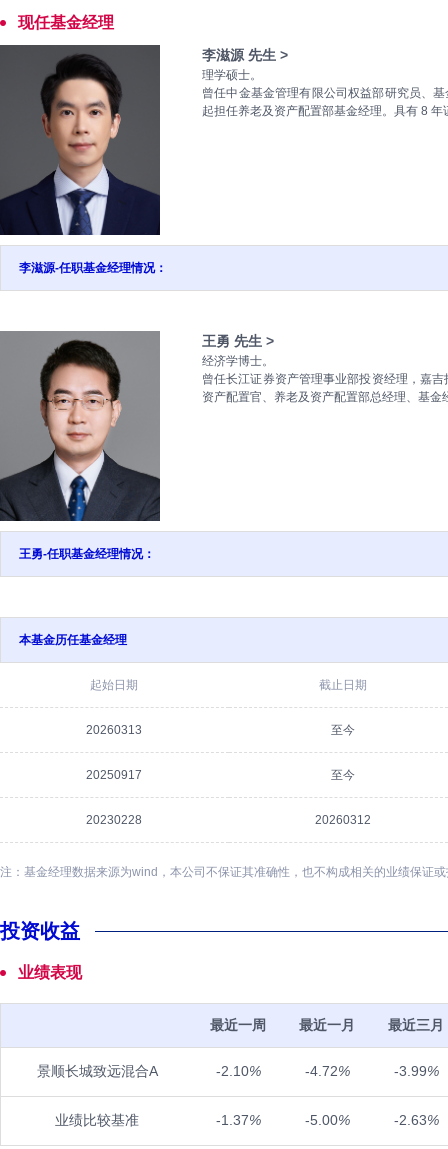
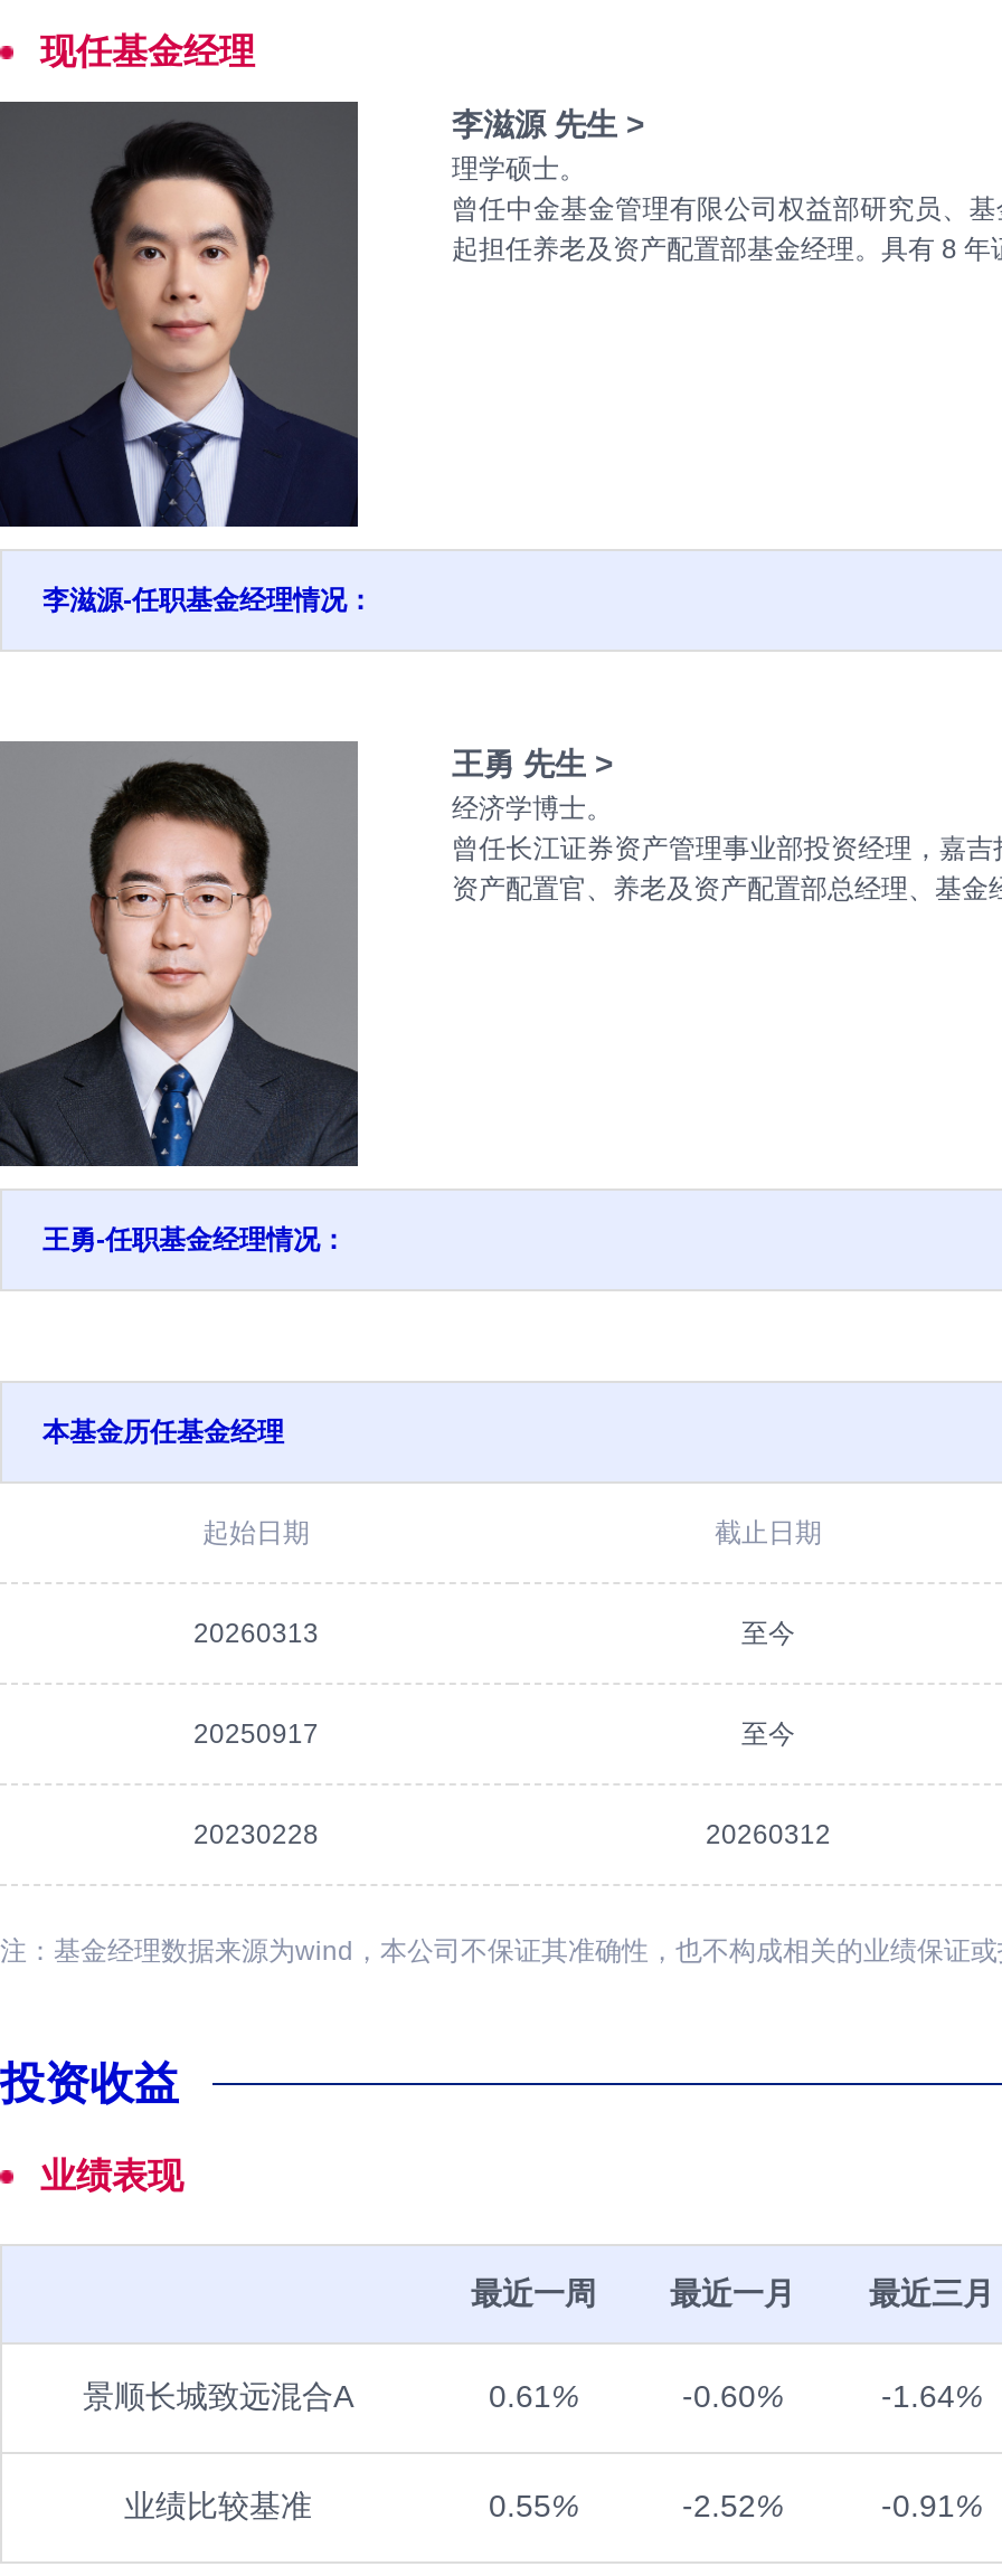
[216,1063,261,1079] -2.10% -> [489,2379,578,2414] 0.61%
[305,1063,350,1079] -4.72% -> [682,2379,783,2414] -0.60%
[394,1063,439,1079] -3.99% -> [881,2379,982,2414] -1.64%
[216,1112,261,1128] -1.37% -> [489,2488,578,2524] 0.55%
[305,1112,350,1128] -5.00% -> [682,2488,783,2524] -2.52%
[394,1112,439,1128] -2.63% -> [881,2488,982,2524] -0.91%

